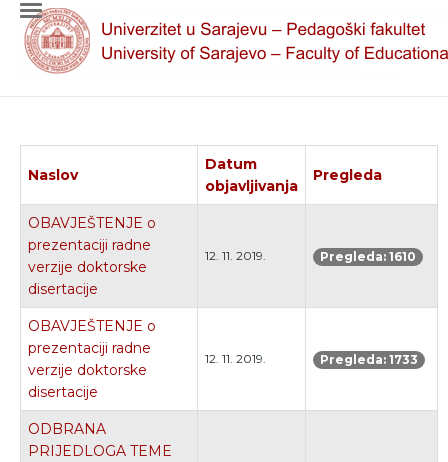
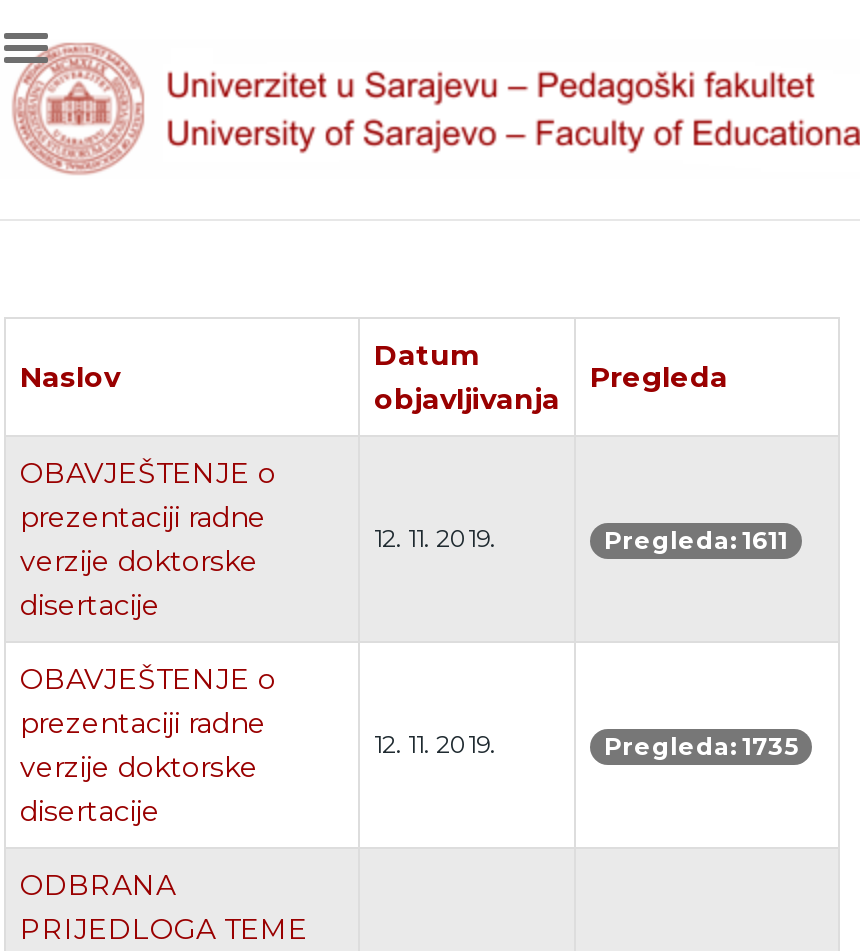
[320,249,416,264] Pregleda: 1610 -> [604,526,788,556] Pregleda: 1611
[320,352,418,367] Pregleda: 1733 -> [604,732,798,762] Pregleda: 1735

